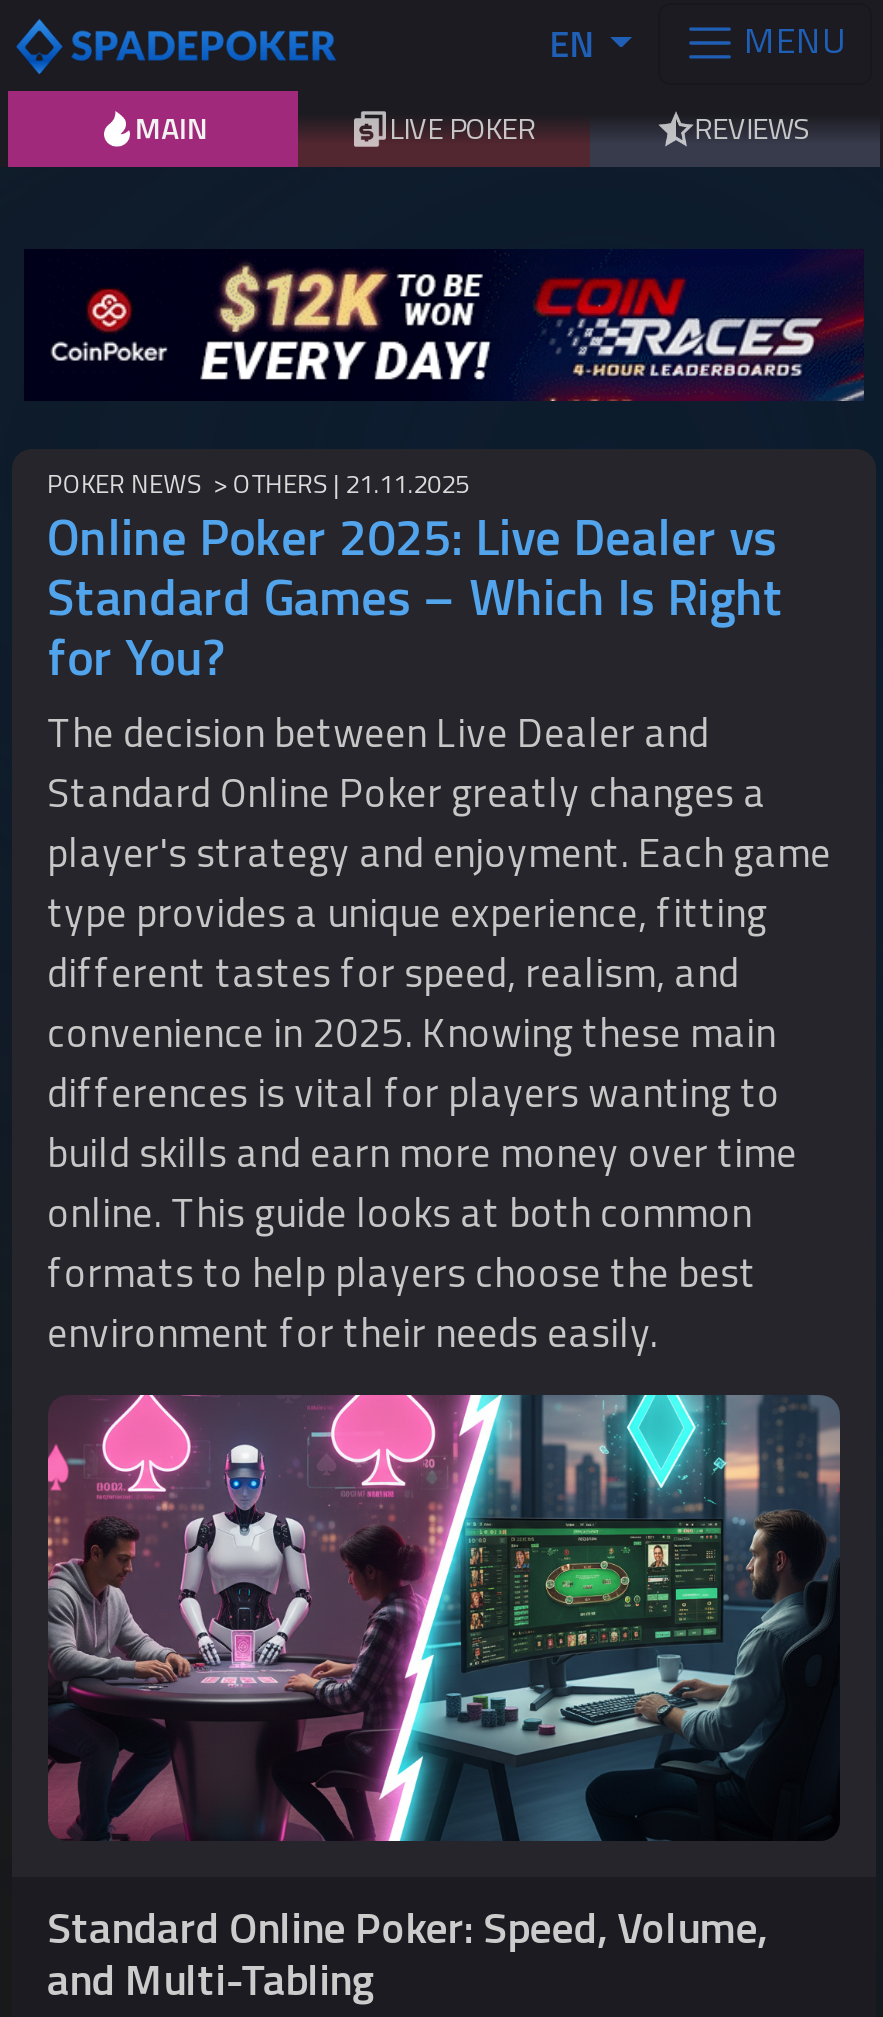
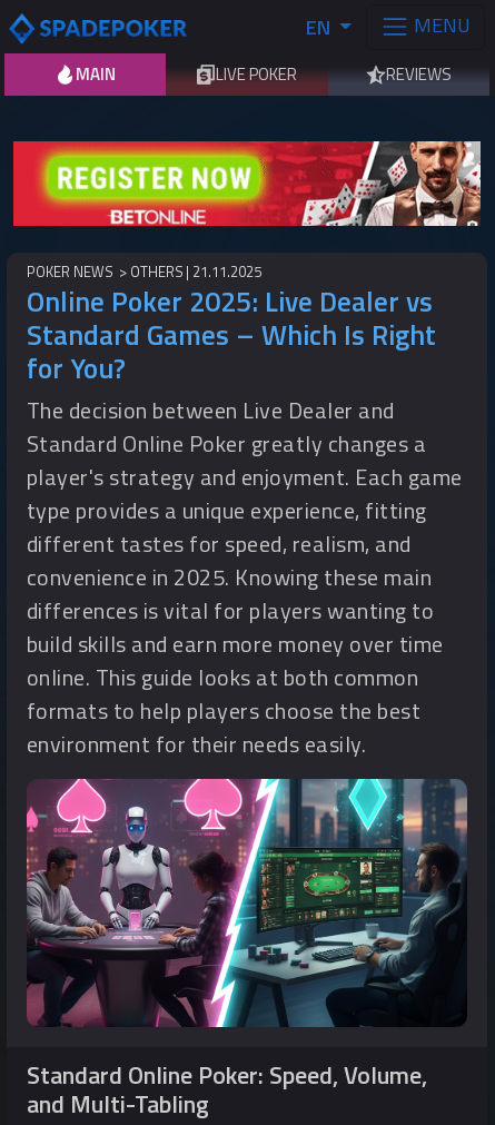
[24,249,866,401] [image] -> [12,140,482,227] [image]

